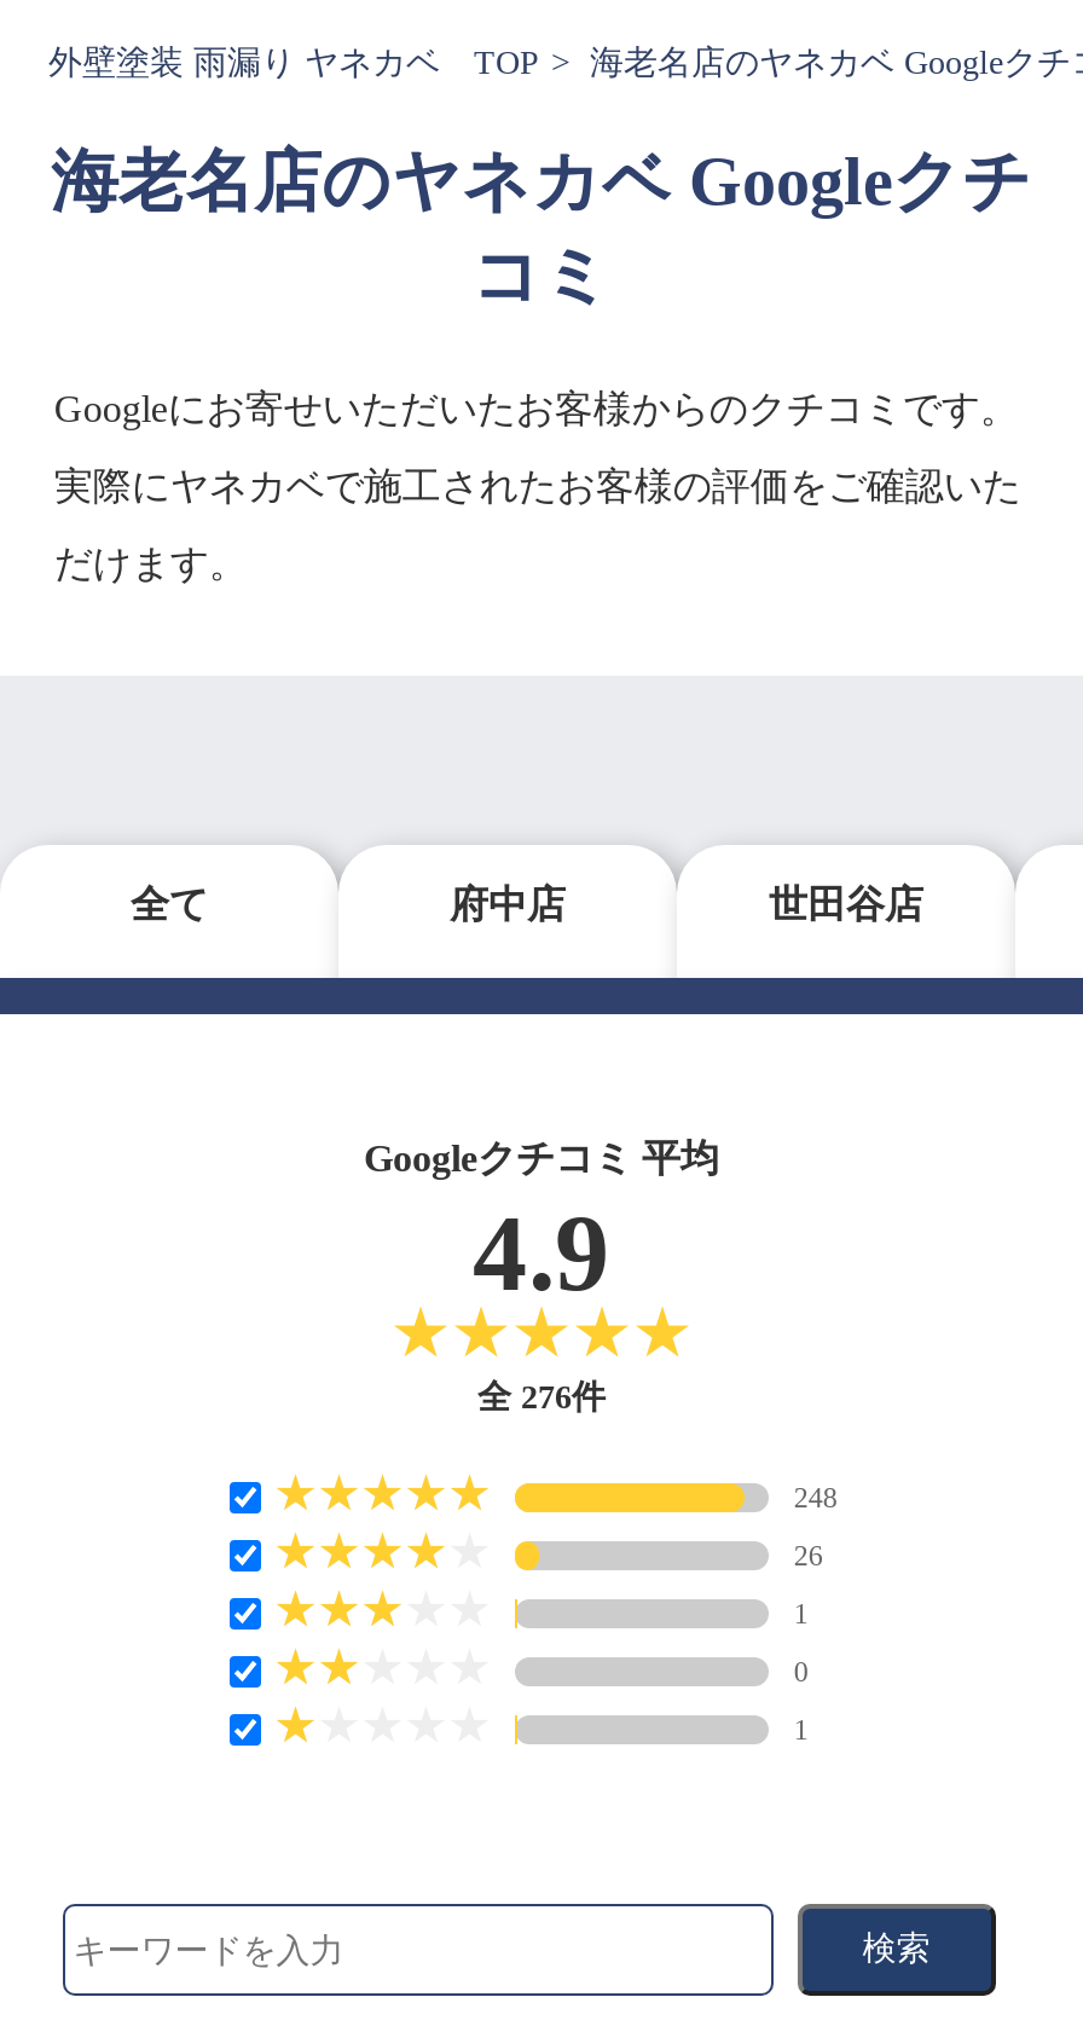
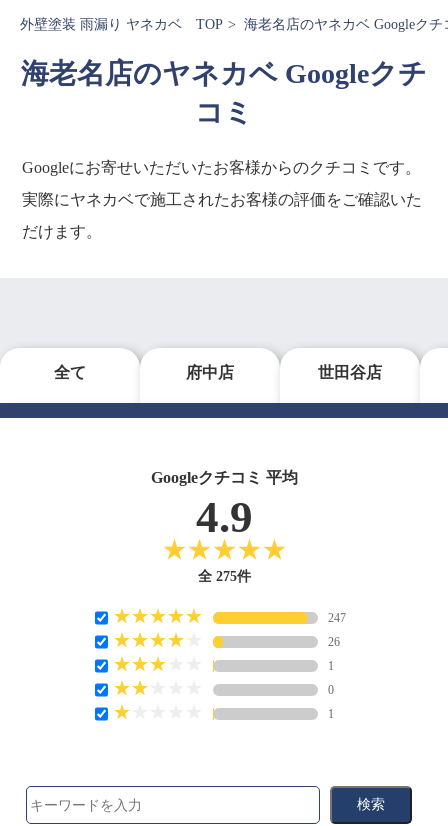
[477,1379,606,1416] 全 276件 -> [197,569,250,584] 全 275件
[794,1480,837,1513] 248 -> [328,610,346,624] 247

